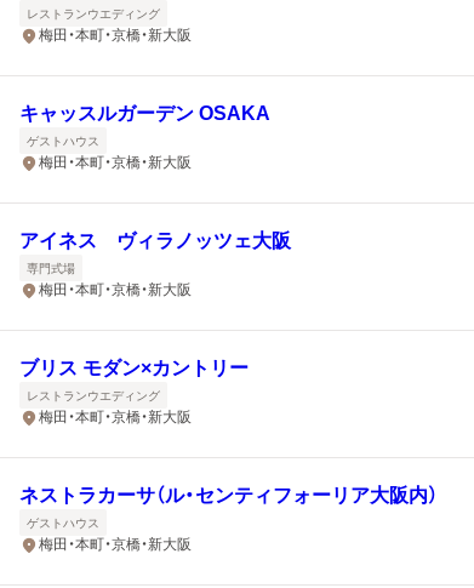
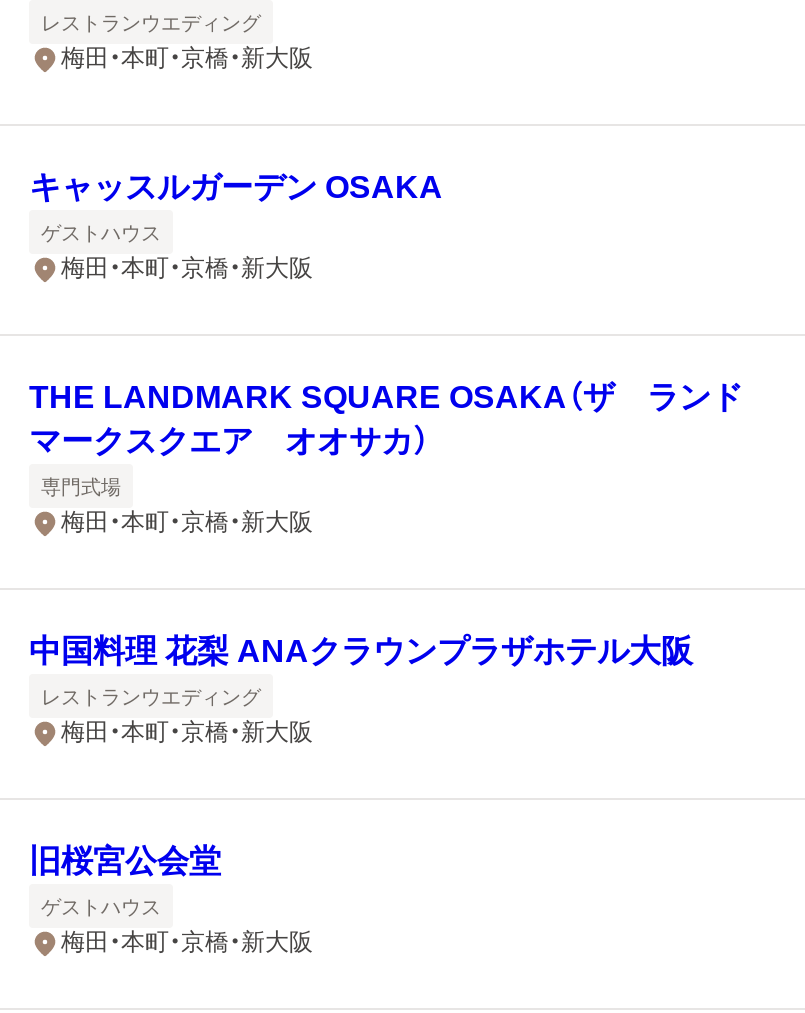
[19,230,291,251] アイネス ヴィラノッツェ大阪 -> [29,380,743,458] THE LANDMARK SQUARE OSAKA（ザ ランド | マークスクエア オオサカ）
[19,358,249,378] ブリス モダン×カントリー -> [29,634,693,668] 中国料理 花梨 ANAクラウンプラザホテル大阪
[19,485,438,506] ネストラカーサ（ル・センティフォーリア大阪内） -> [29,844,221,878] 旧桜宮公会堂

